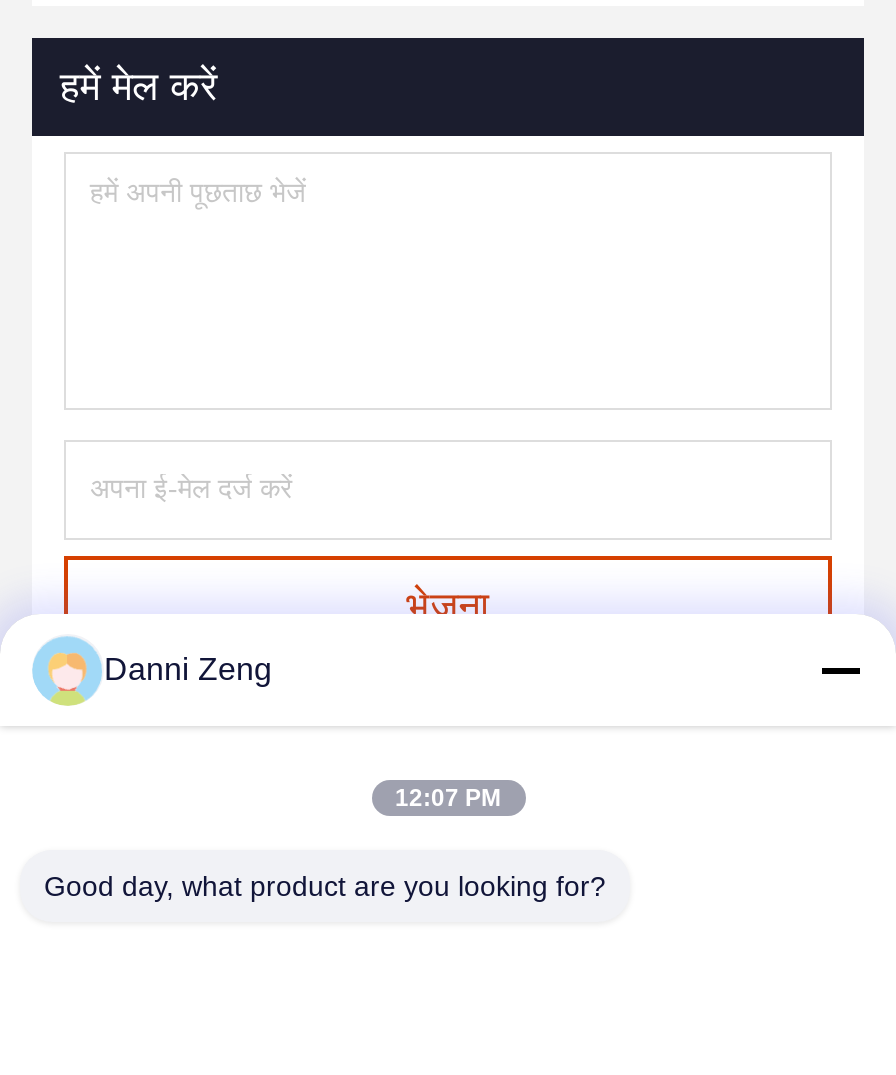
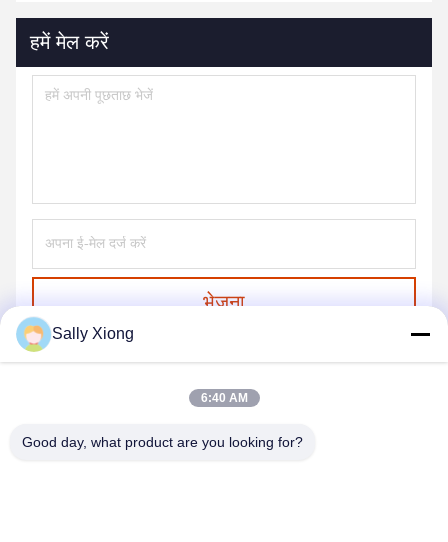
[104,652,272,686] Danni Zeng -> [52,325,134,342] Sally Xiong
[395,784,501,812] 12:07 PM -> [200,391,247,405] 6:40 AM

